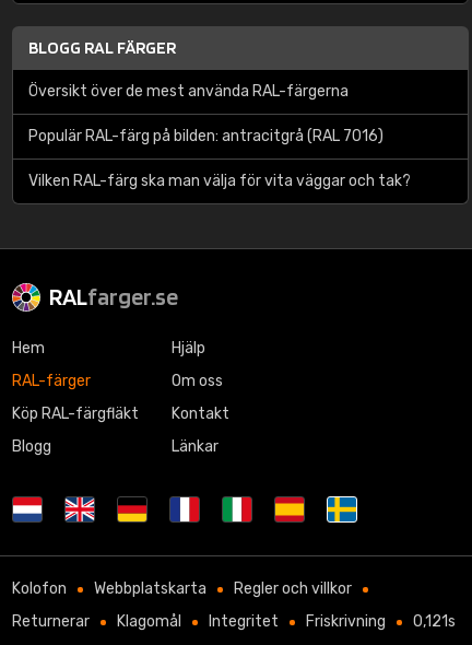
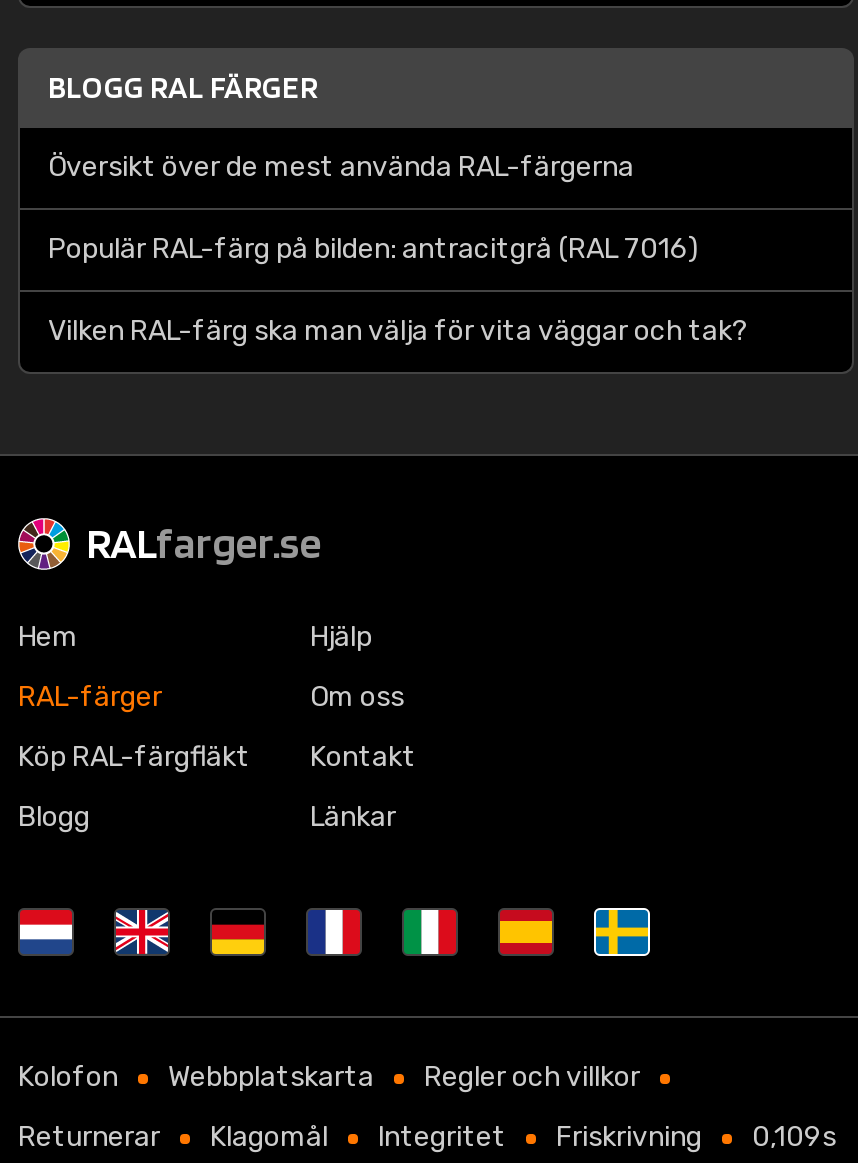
[12,612,456,631] Returnerar Klagomål Integritet Friskrivning 0,121s -> [18,1120,836,1154] Returnerar Klagomål Integritet Friskrivning 0,109s

